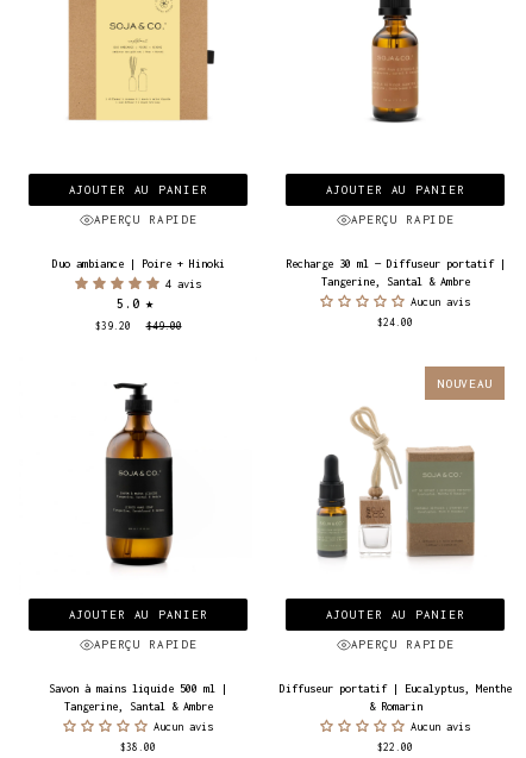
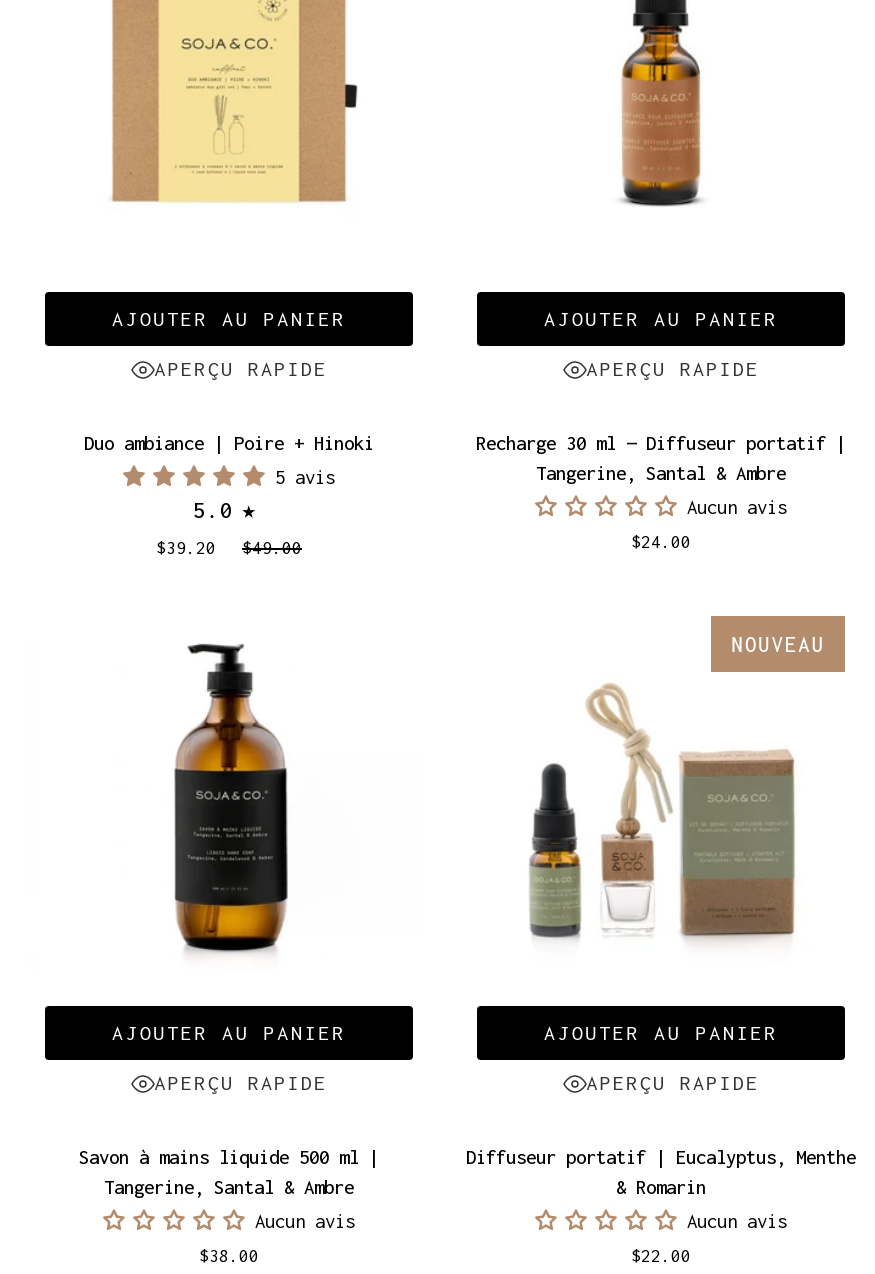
[165,277,201,290] 4 avis -> [275,466,335,488] 5 avis

